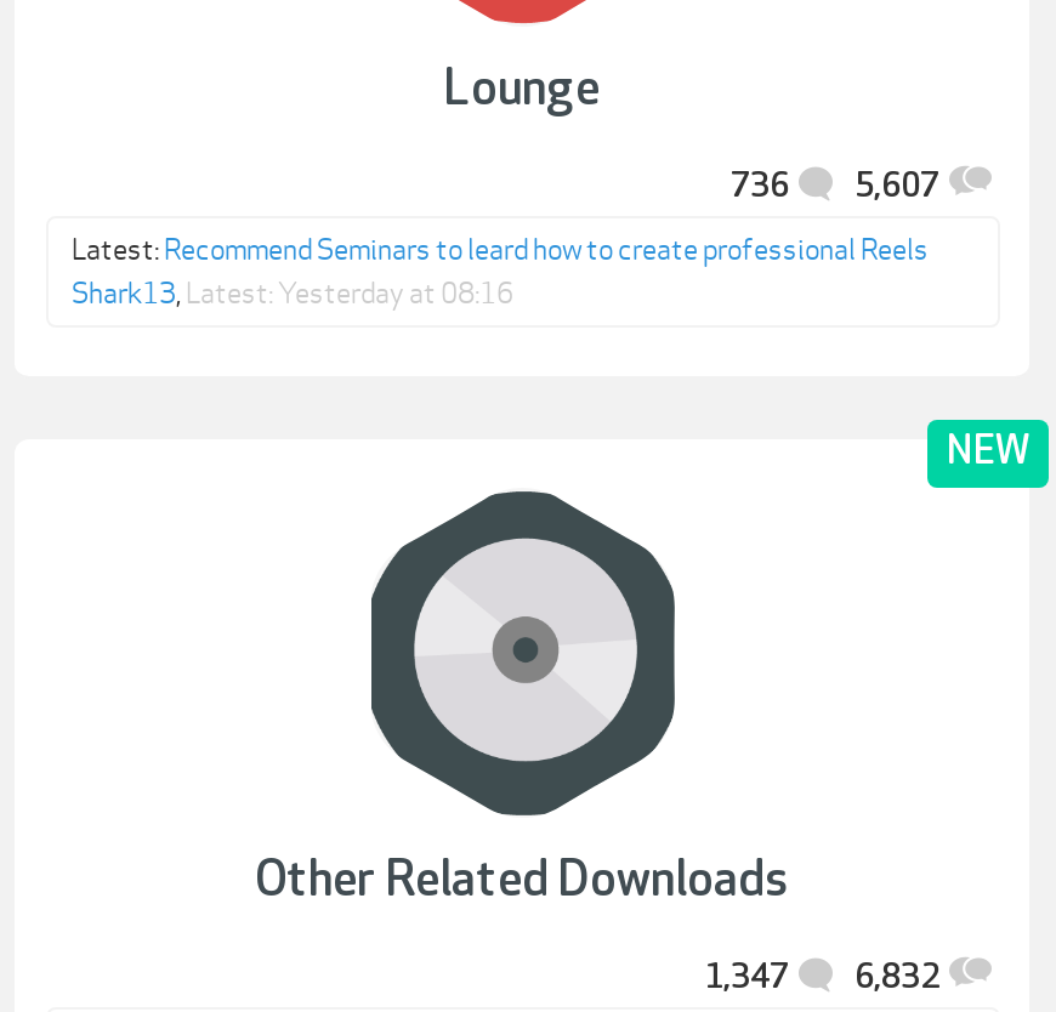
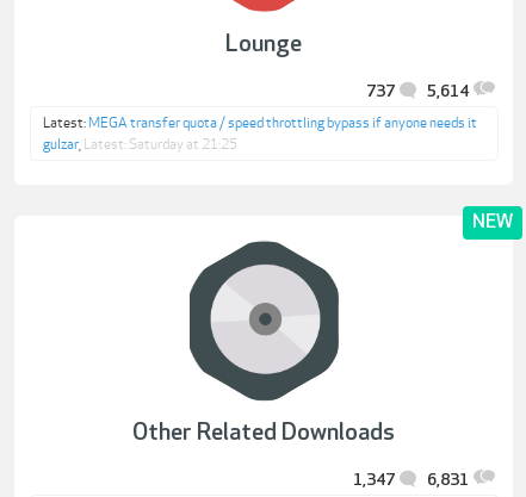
[731,165,939,206] 736 | 5,607 -> [366,81,469,101] 737 | 5,614
[72,233,929,311] Latest: Recommend Seminars to leard how to create professional Reels | Shark13 | Yesterday at 08:16 -> [42,114,477,153] Latest: MEGA transfer quota / speed throttling bypass if anyone needs it | gulzar | Saturday at 21:25
[704,956,939,997] 1,347 6,832 -> [353,470,469,490] 1,347 6,831

